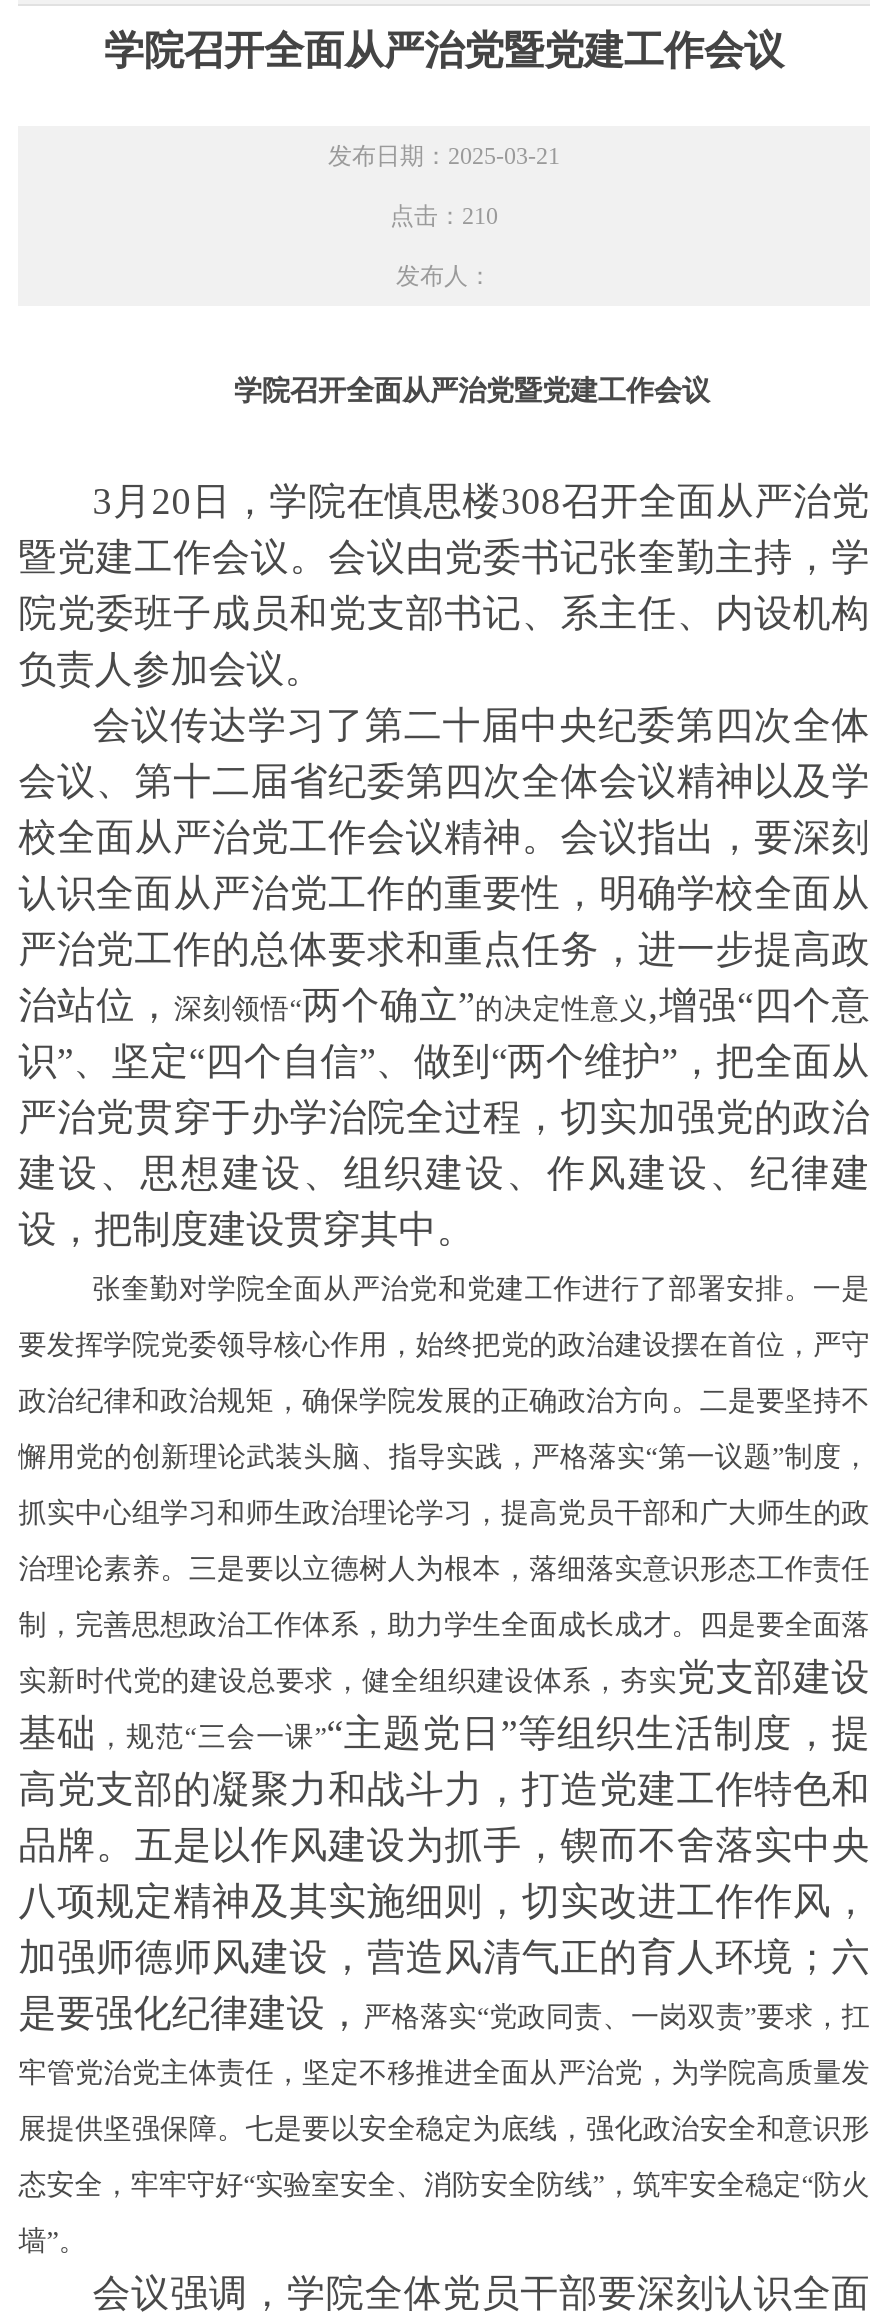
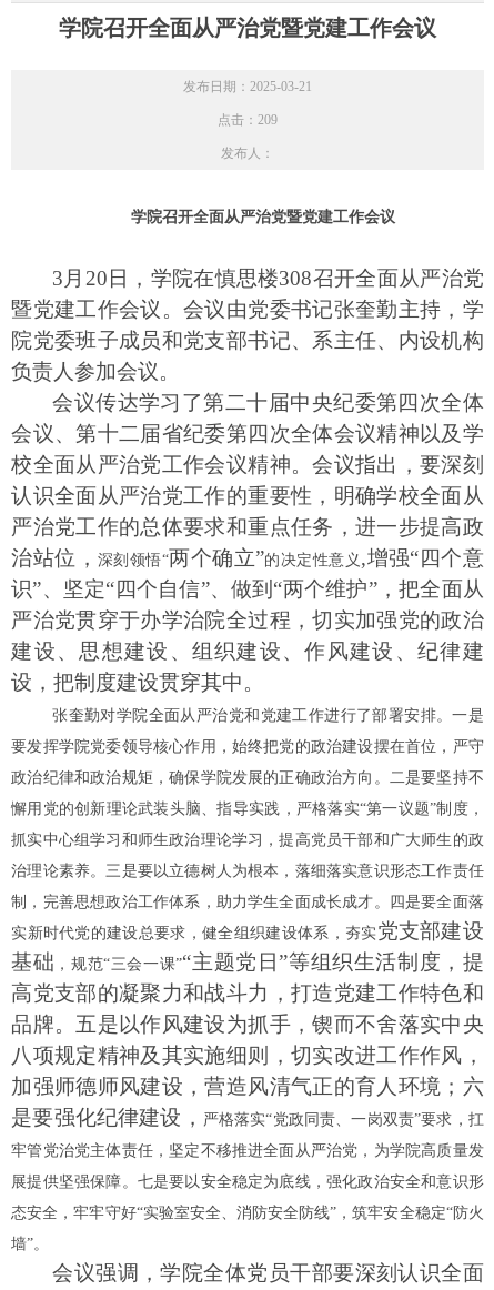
[390,201,498,229] 点击：210 -> [218,112,278,127] 点击：209

